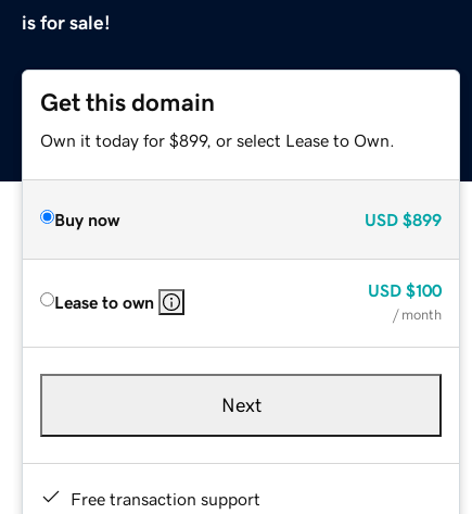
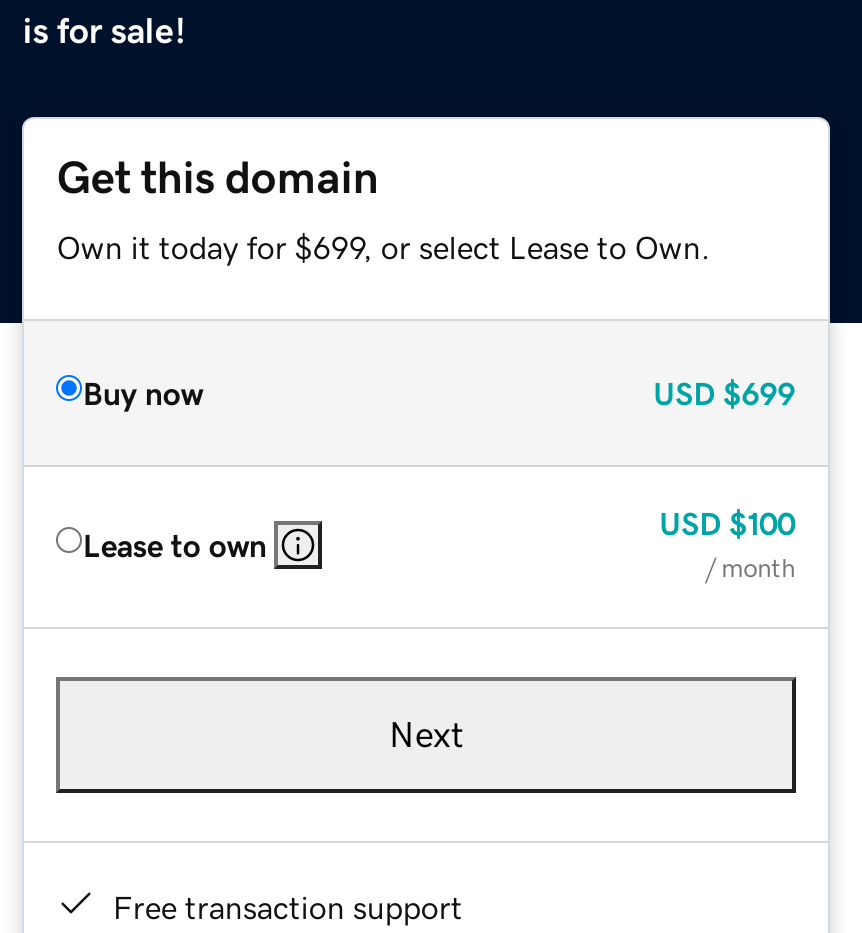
[41,131,395,148] Own it today for $899, or select Lease to Own. -> [57,230,711,262] Own it today for $699, or select Lease to Own.
[364,210,441,228] USD $899 -> [653,376,795,408] USD $699

